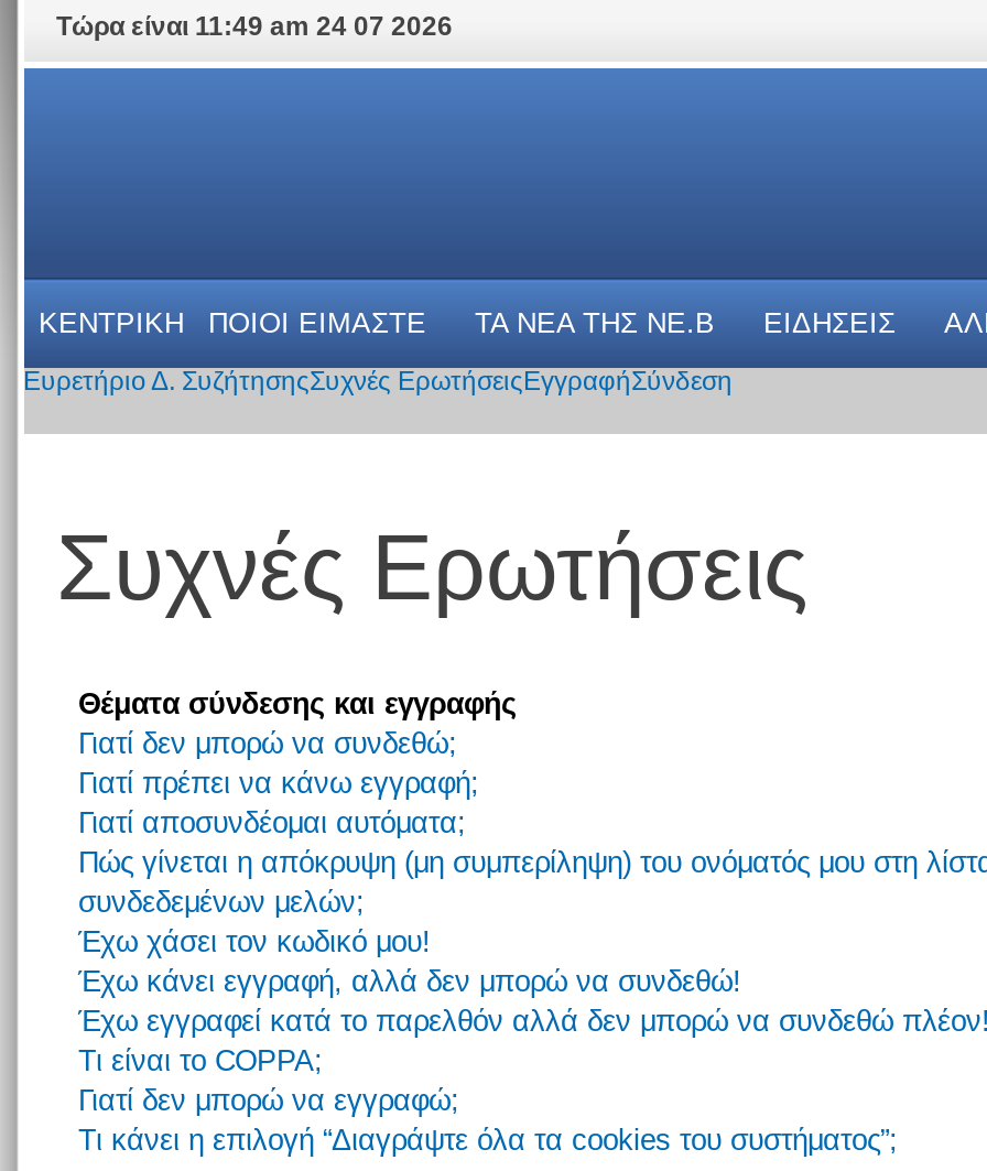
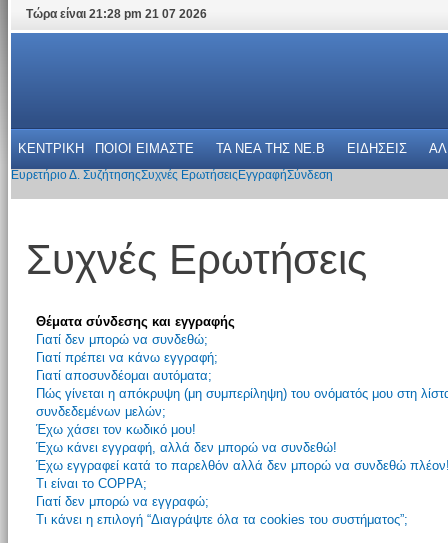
[56,11,453,42] Τώρα είναι 11:49 am 24 07 2026 -> [25,7,206,21] Τώρα είναι 21:28 pm 21 07 2026

